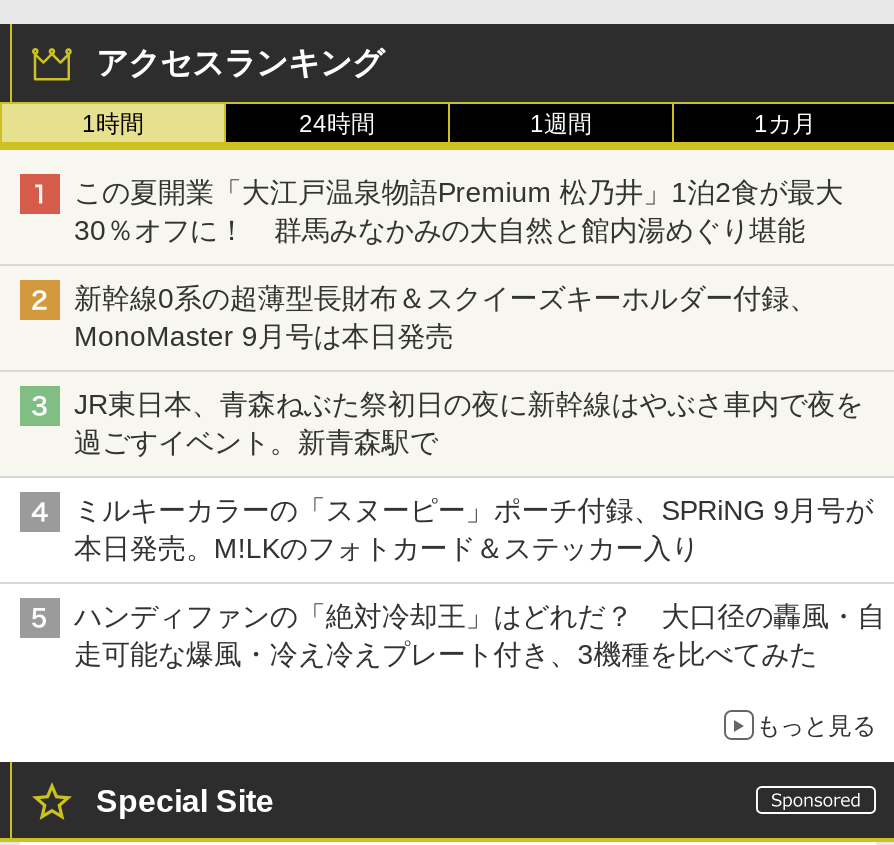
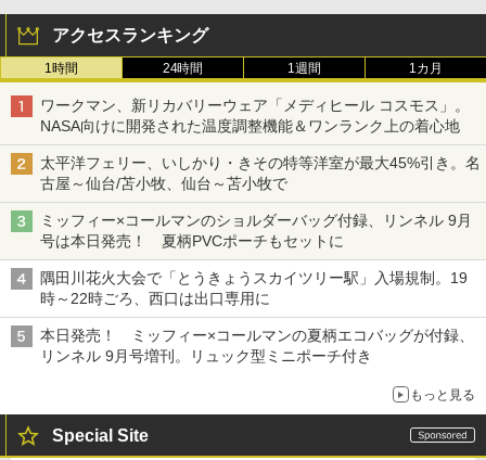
[74,175,843,245] この夏開業「大江戸温泉物語Premium 松乃井」1泊2食が最大 | 30％オフに！ 群馬みなかみの大自然と館内湯めぐり堪能 -> [40,96,469,134] ワークマン、新リカバリーウェア「メディヒール コスモス」。 | NASA向けに開発された温度調整機能＆ワンランク上の着心地
[74,281,817,351] 新幹線0系の超薄型長財布＆スクイーズキーホルダー付録、 | MonoMaster 9月号は本日発売 -> [40,154,480,191] 太平洋フェリー、いしかり・きその特等洋室が最大45%引き。名 | 古屋～仙台/苫小牧、仙台～苫小牧で
[74,387,863,457] JR東日本、青森ねぶた祭初日の夜に新幹線はやぶさ車内で夜を | 過ごすイベント。新青森駅で -> [40,211,471,249] ミッフィー×コールマンのショルダーバッグ付録、リンネル 9月 | 号は本日発売！ 夏柄PVCポーチもセットに
[74,493,873,563] ミルキーカラーの「スヌーピー」ポーチ付録、SPRiNG 9月号が | 本日発売。M!LKのフォトカード＆ステッカー入り -> [40,269,467,306] 隅田川花火大会で「とうきょうスカイツリー駅」入場規制。19 | 時～22時ごろ、西口は出口専用に
[74,599,885,669] ハンディファンの「絶対冷却王」はどれだ？ 大口径の轟風・自 | 走可能な爆風・冷え冷えプレート付き、3機種を比べてみた -> [40,326,474,364] 本日発売！ ミッフィー×コールマンの夏柄エコバッグが付録、 | リンネル 9月号増刊。リュック型ミニポーチ付き

